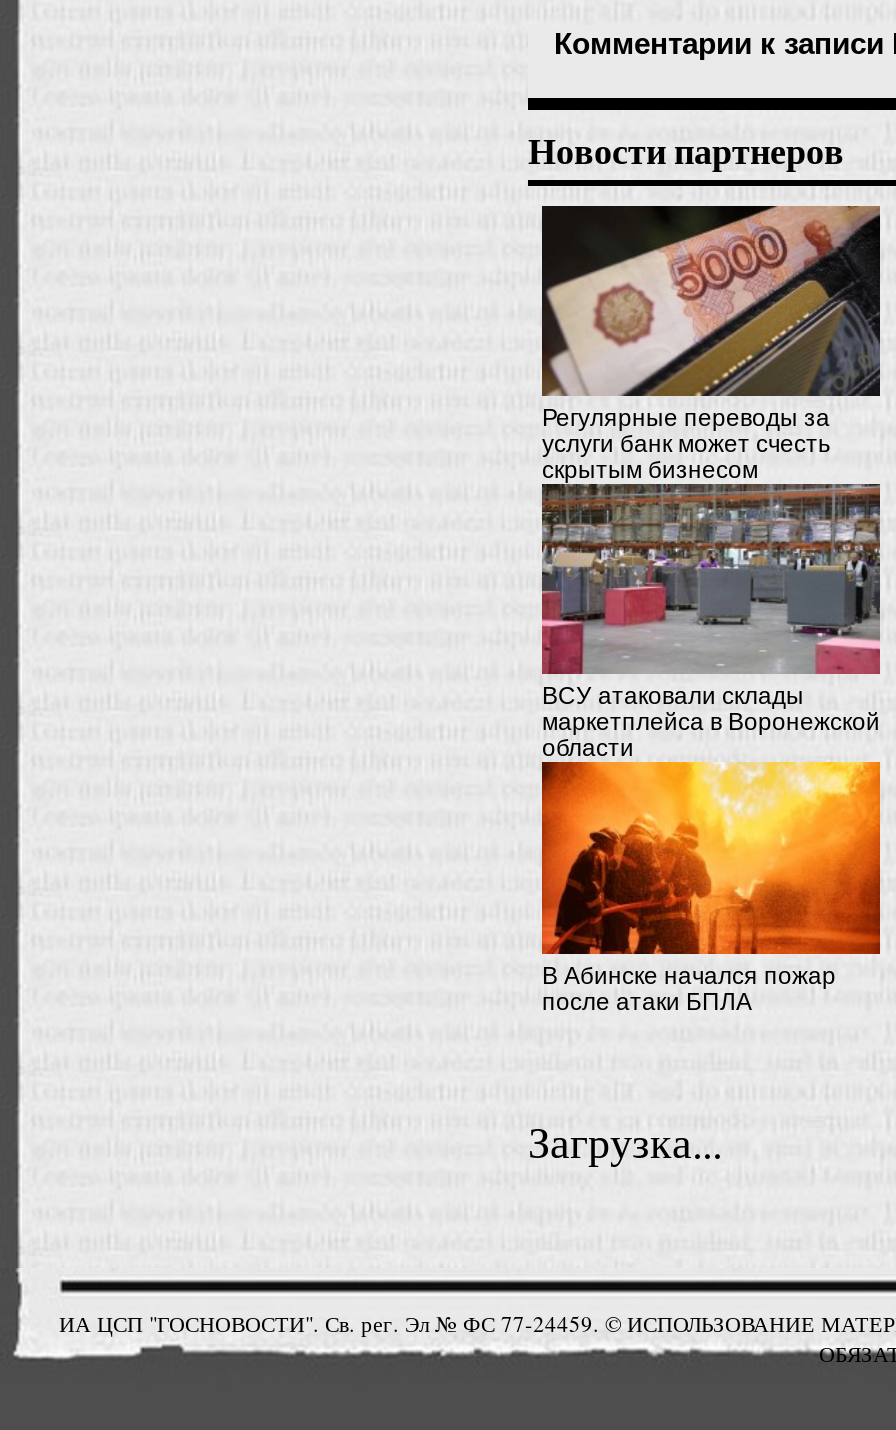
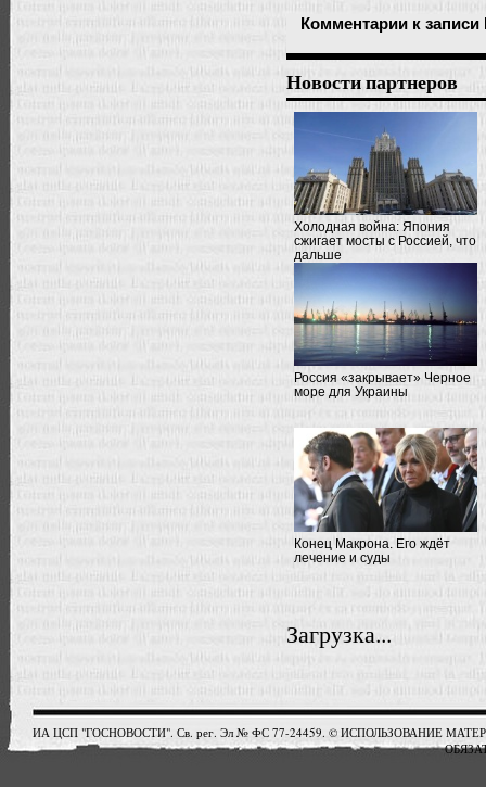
[540,204,882,484] [image] | Регулярные переводы за | услуги банк может счесть | скрытым бизнесом -> [293,111,477,263] [image] | Холодная война: Япония | сжигает мосты с Россией, что | дальше
[540,484,882,763] [image] | ВСУ атаковали склады | маркетплейса в Воронежской | области -> [293,263,478,400] [image] | Россия «закрывает» Черное | море для Украины
[540,760,882,1015] [image] | В Абинске начался пожар | после атаки БПЛА -> [293,427,478,565] [image] | Конец Макрона. Его ждёт | лечение и суды

